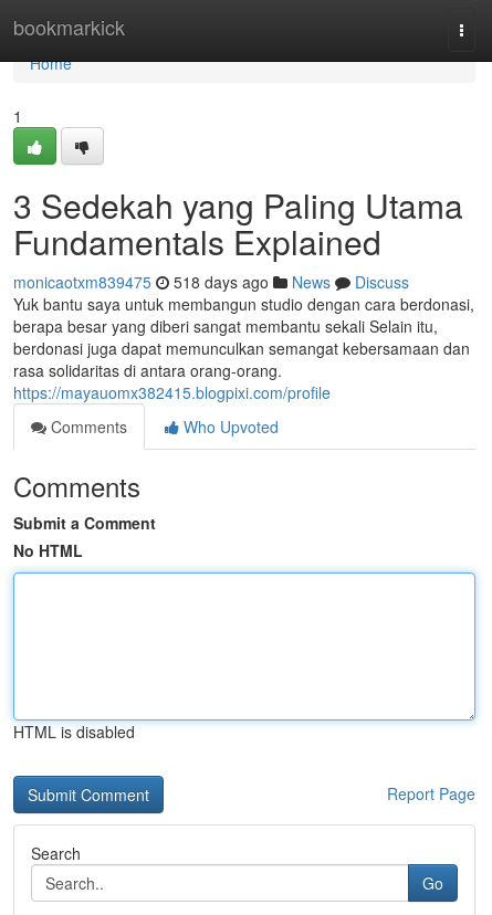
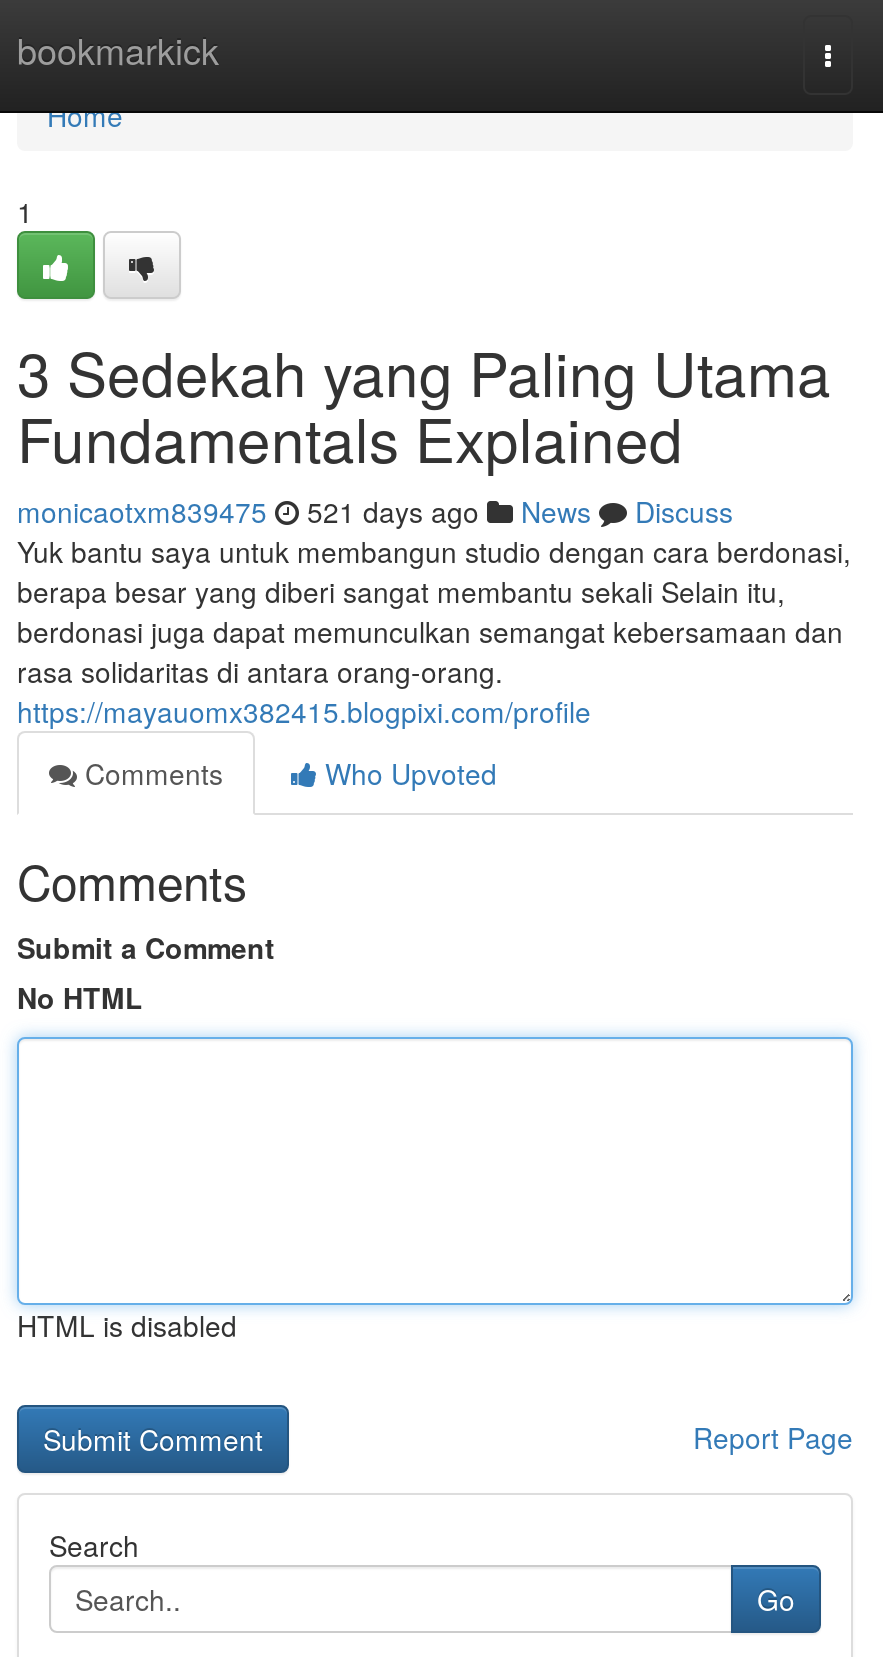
[13,271,409,293] monicaotxm839475 518 days ago News Discuss -> [17,491,733,531] monicaotxm839475 521 days ago News Discuss

